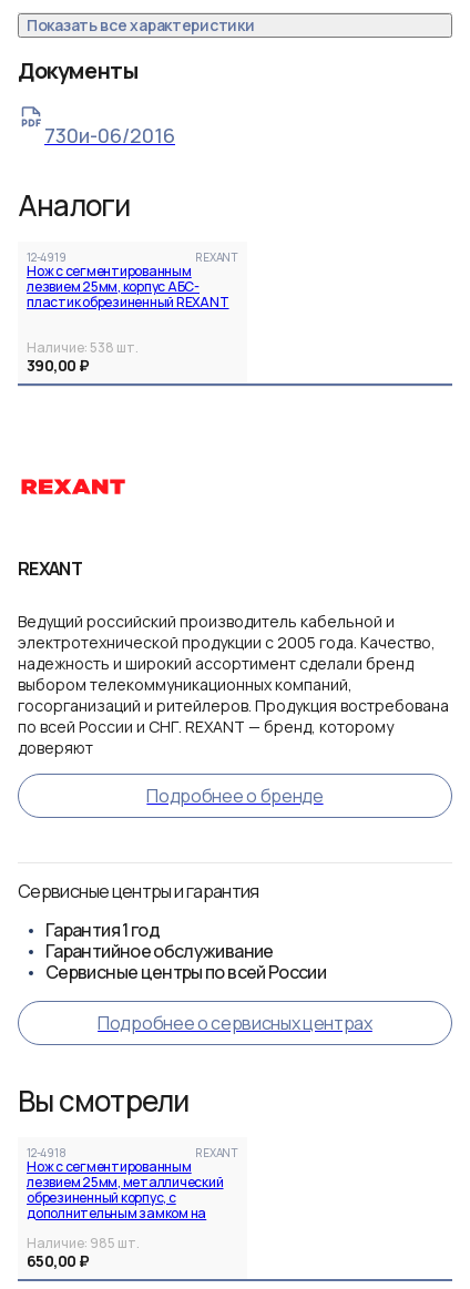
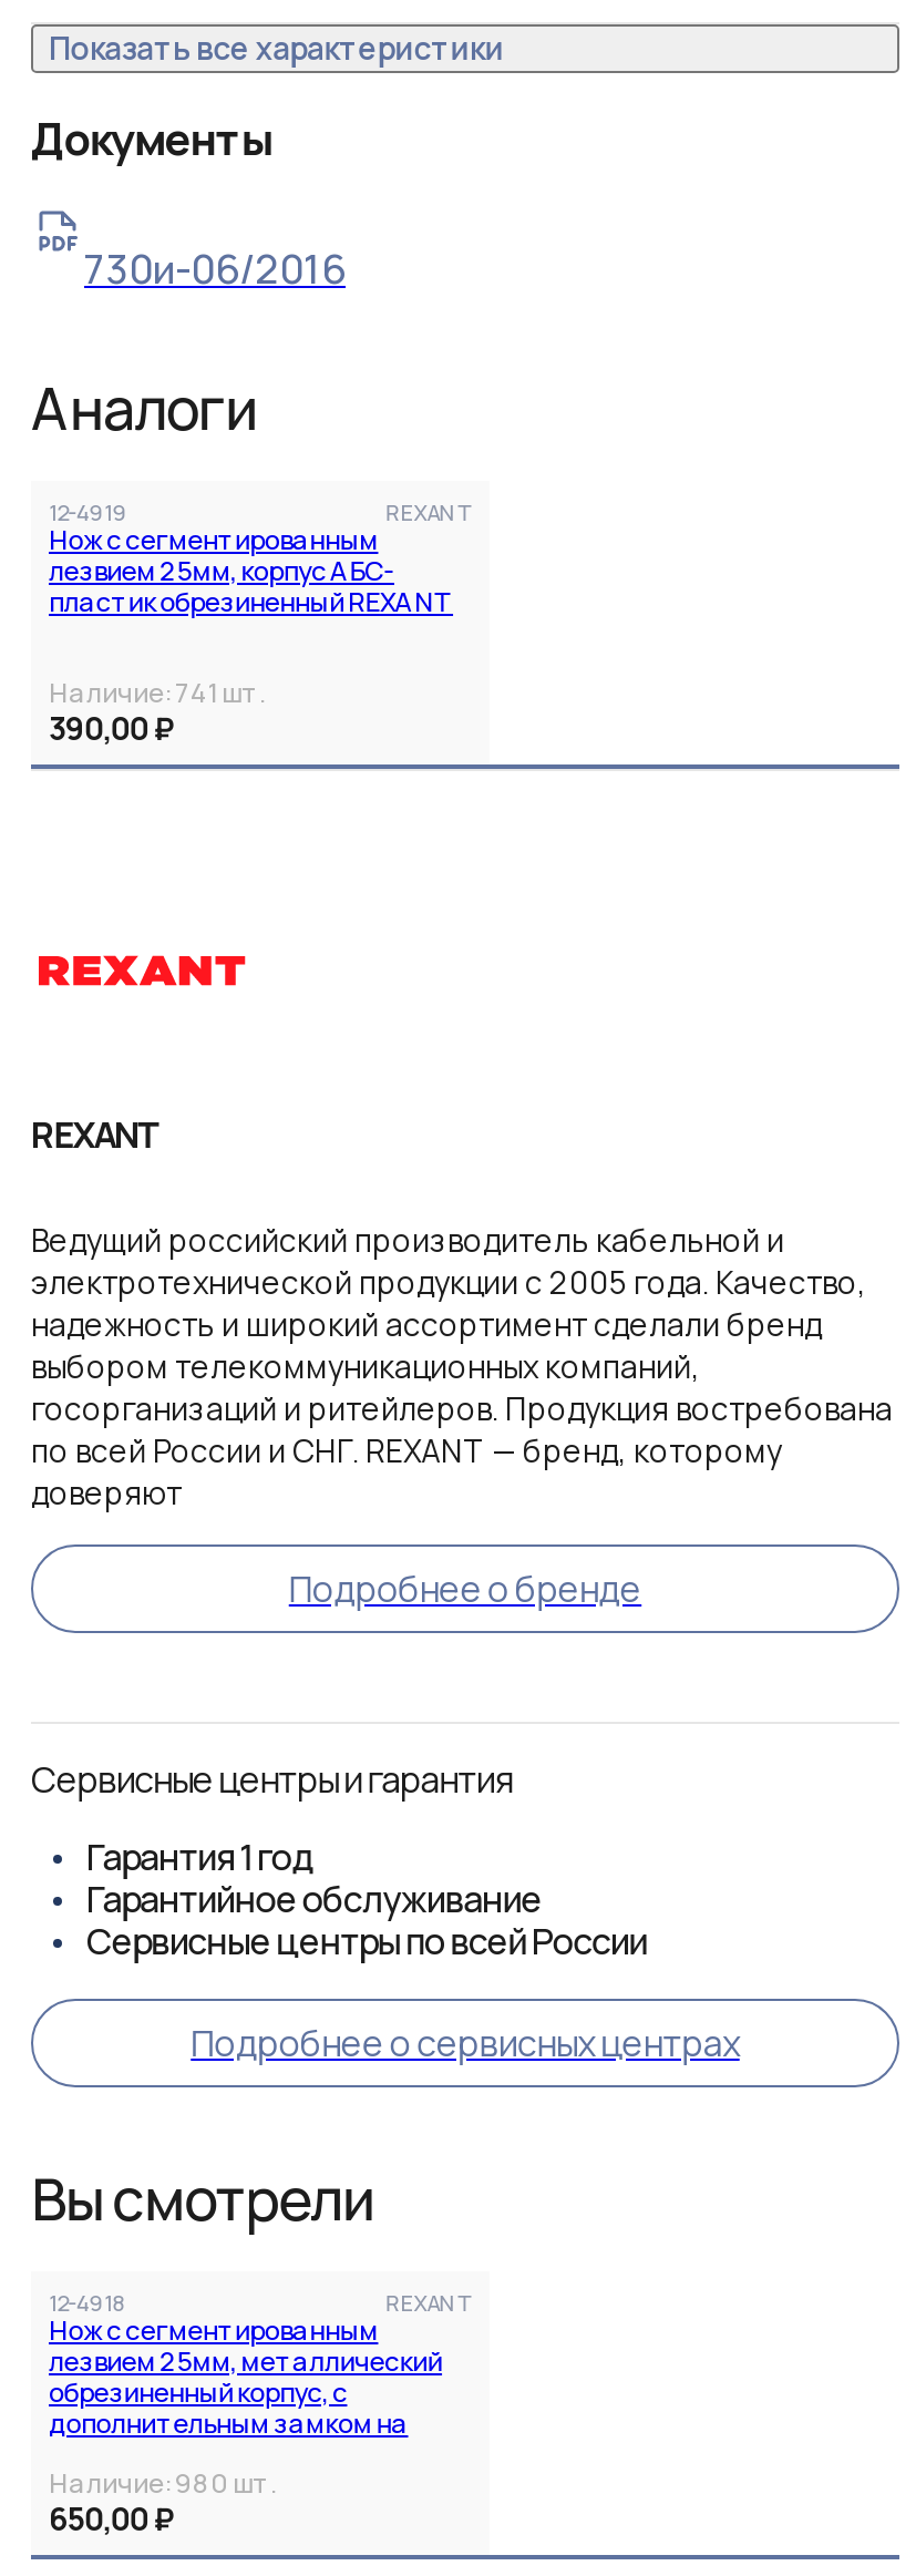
[27,338,139,357] Наличие: 538 шт. -> [49,674,266,712] Наличие: 741 шт.
[27,1234,140,1253] Наличие: 985 шт. -> [49,2465,277,2502] Наличие: 980 шт.

